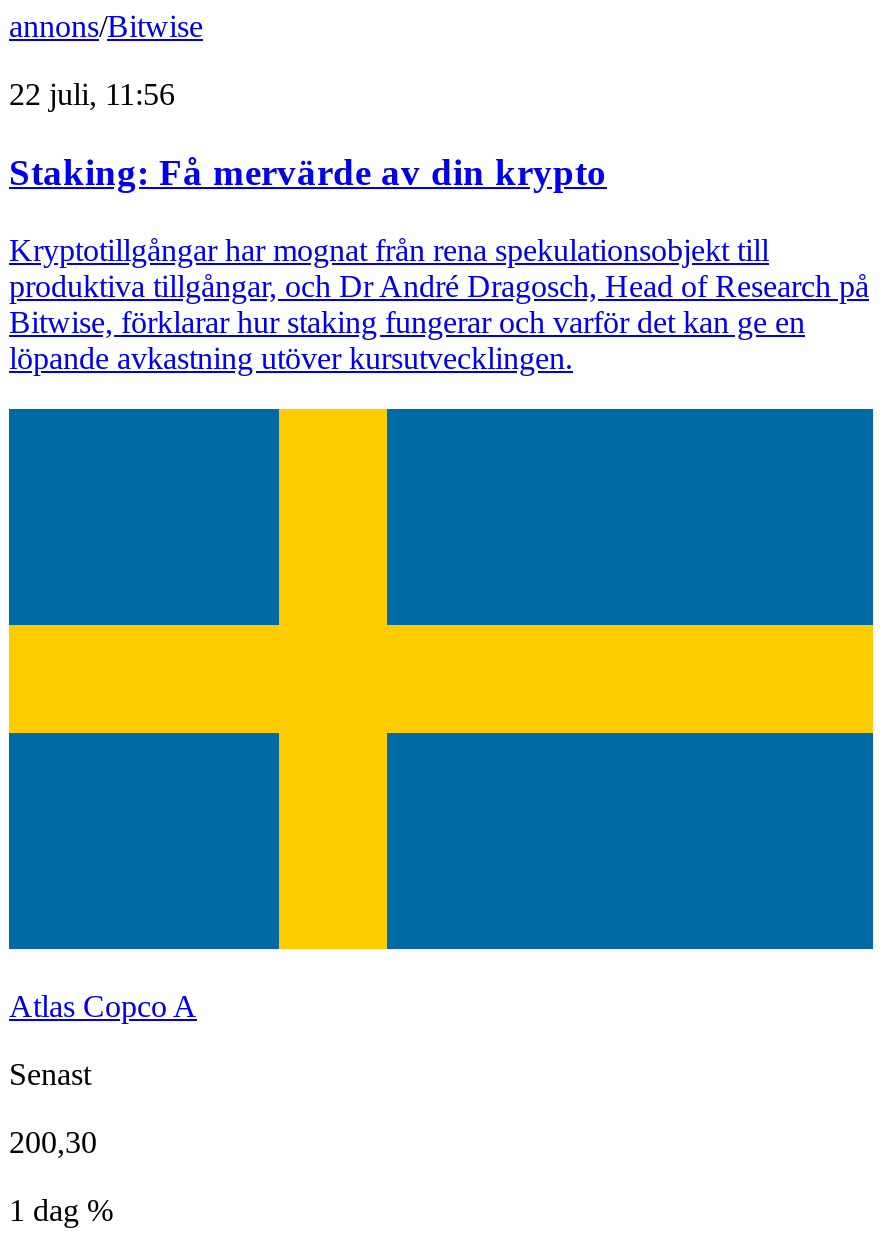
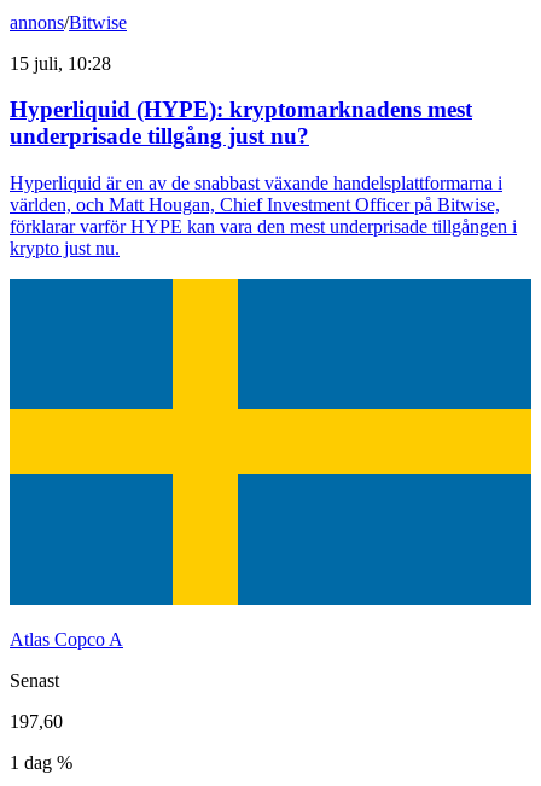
[9,78,175,112] 22 juli, 11:56 -> [10,53,111,73] 15 juli, 10:28
[9,151,607,193] Staking: Få mervärde av din krypto -> [10,97,472,149] Hyperliquid (HYPE): kryptomarknadens mest | underprisade tillgång just nu?
[9,232,869,374] Kryptotillgångar har mognat från rena spekulationsobjekt till | produktiva tillgångar, och Dr André Dragosch, Head of Research på | Bitwise, förklarar hur staking fungerar och varför det kan ge en | löpande avkastning utöver kursutvecklingen. -> [10,173,517,259] Hyperliquid är en av de snabbast växande handelsplattformarna i | världen, och Matt Hougan, Chief Investment Officer på Bitwise, | förklarar varför HYPE kan vara den mest underprisade tillgången i | krypto just nu.
[9,1124,97,1158] 200,30 -> [10,711,63,732] 197,60

